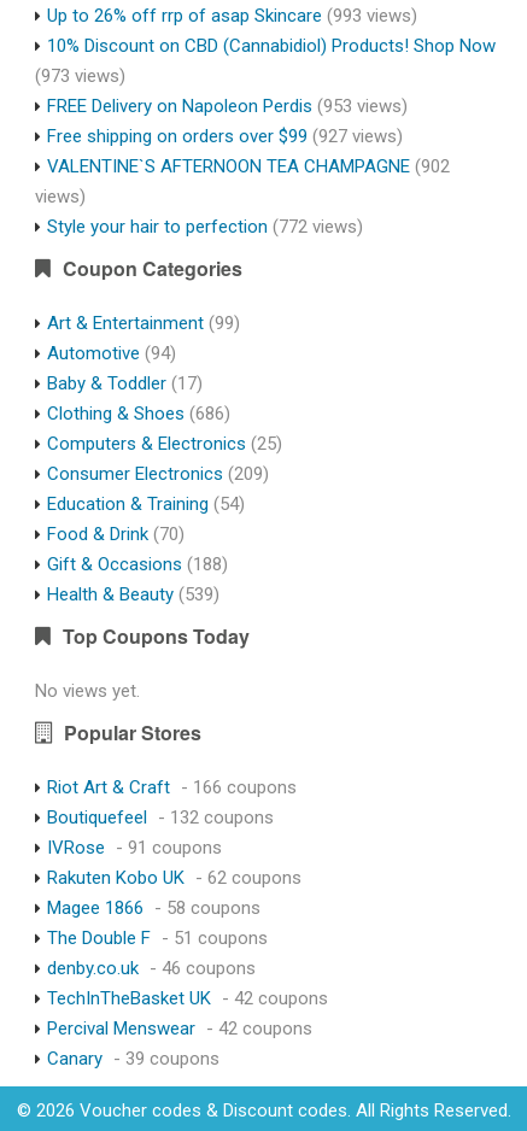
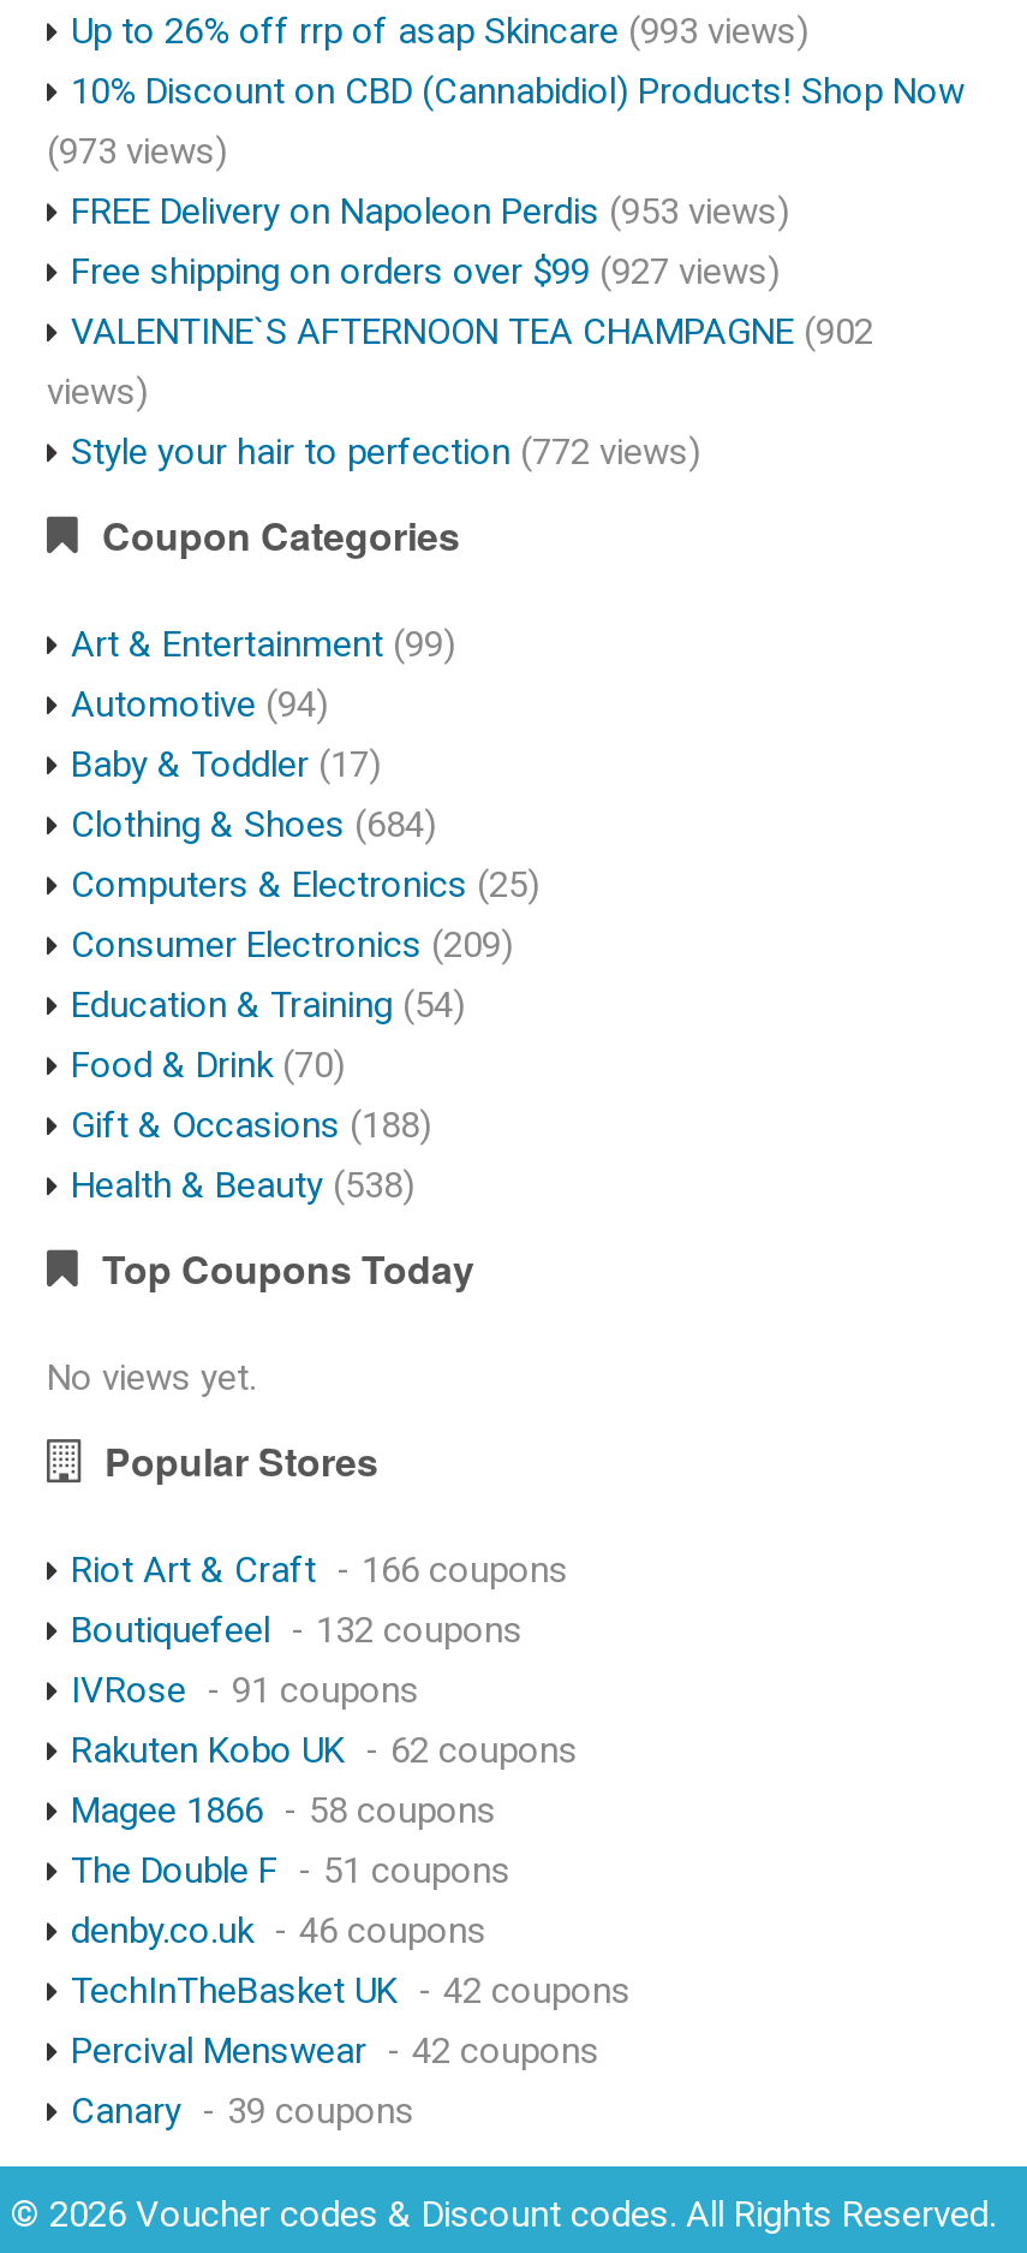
[47,402,230,424] Clothing & Shoes (686) -> [71,802,436,845] Clothing & Shoes (684)
[47,583,219,605] Health & Beauty (539) -> [71,1163,414,1206] Health & Beauty (538)

